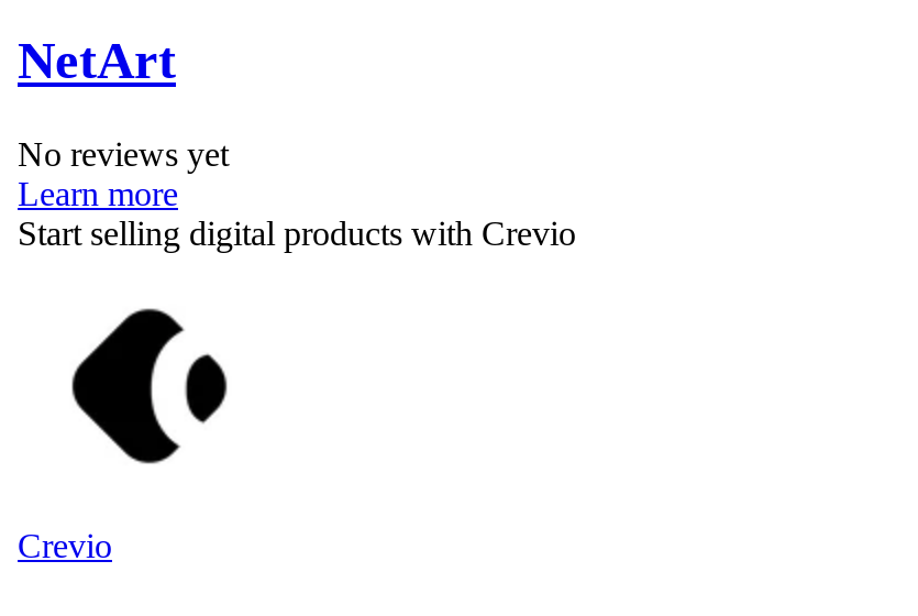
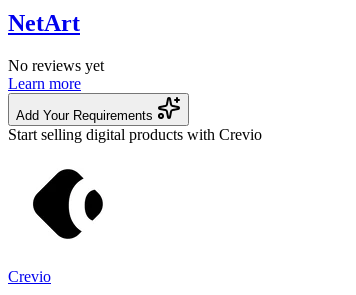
none -> [16,107,157,122] Add Your Requirements

